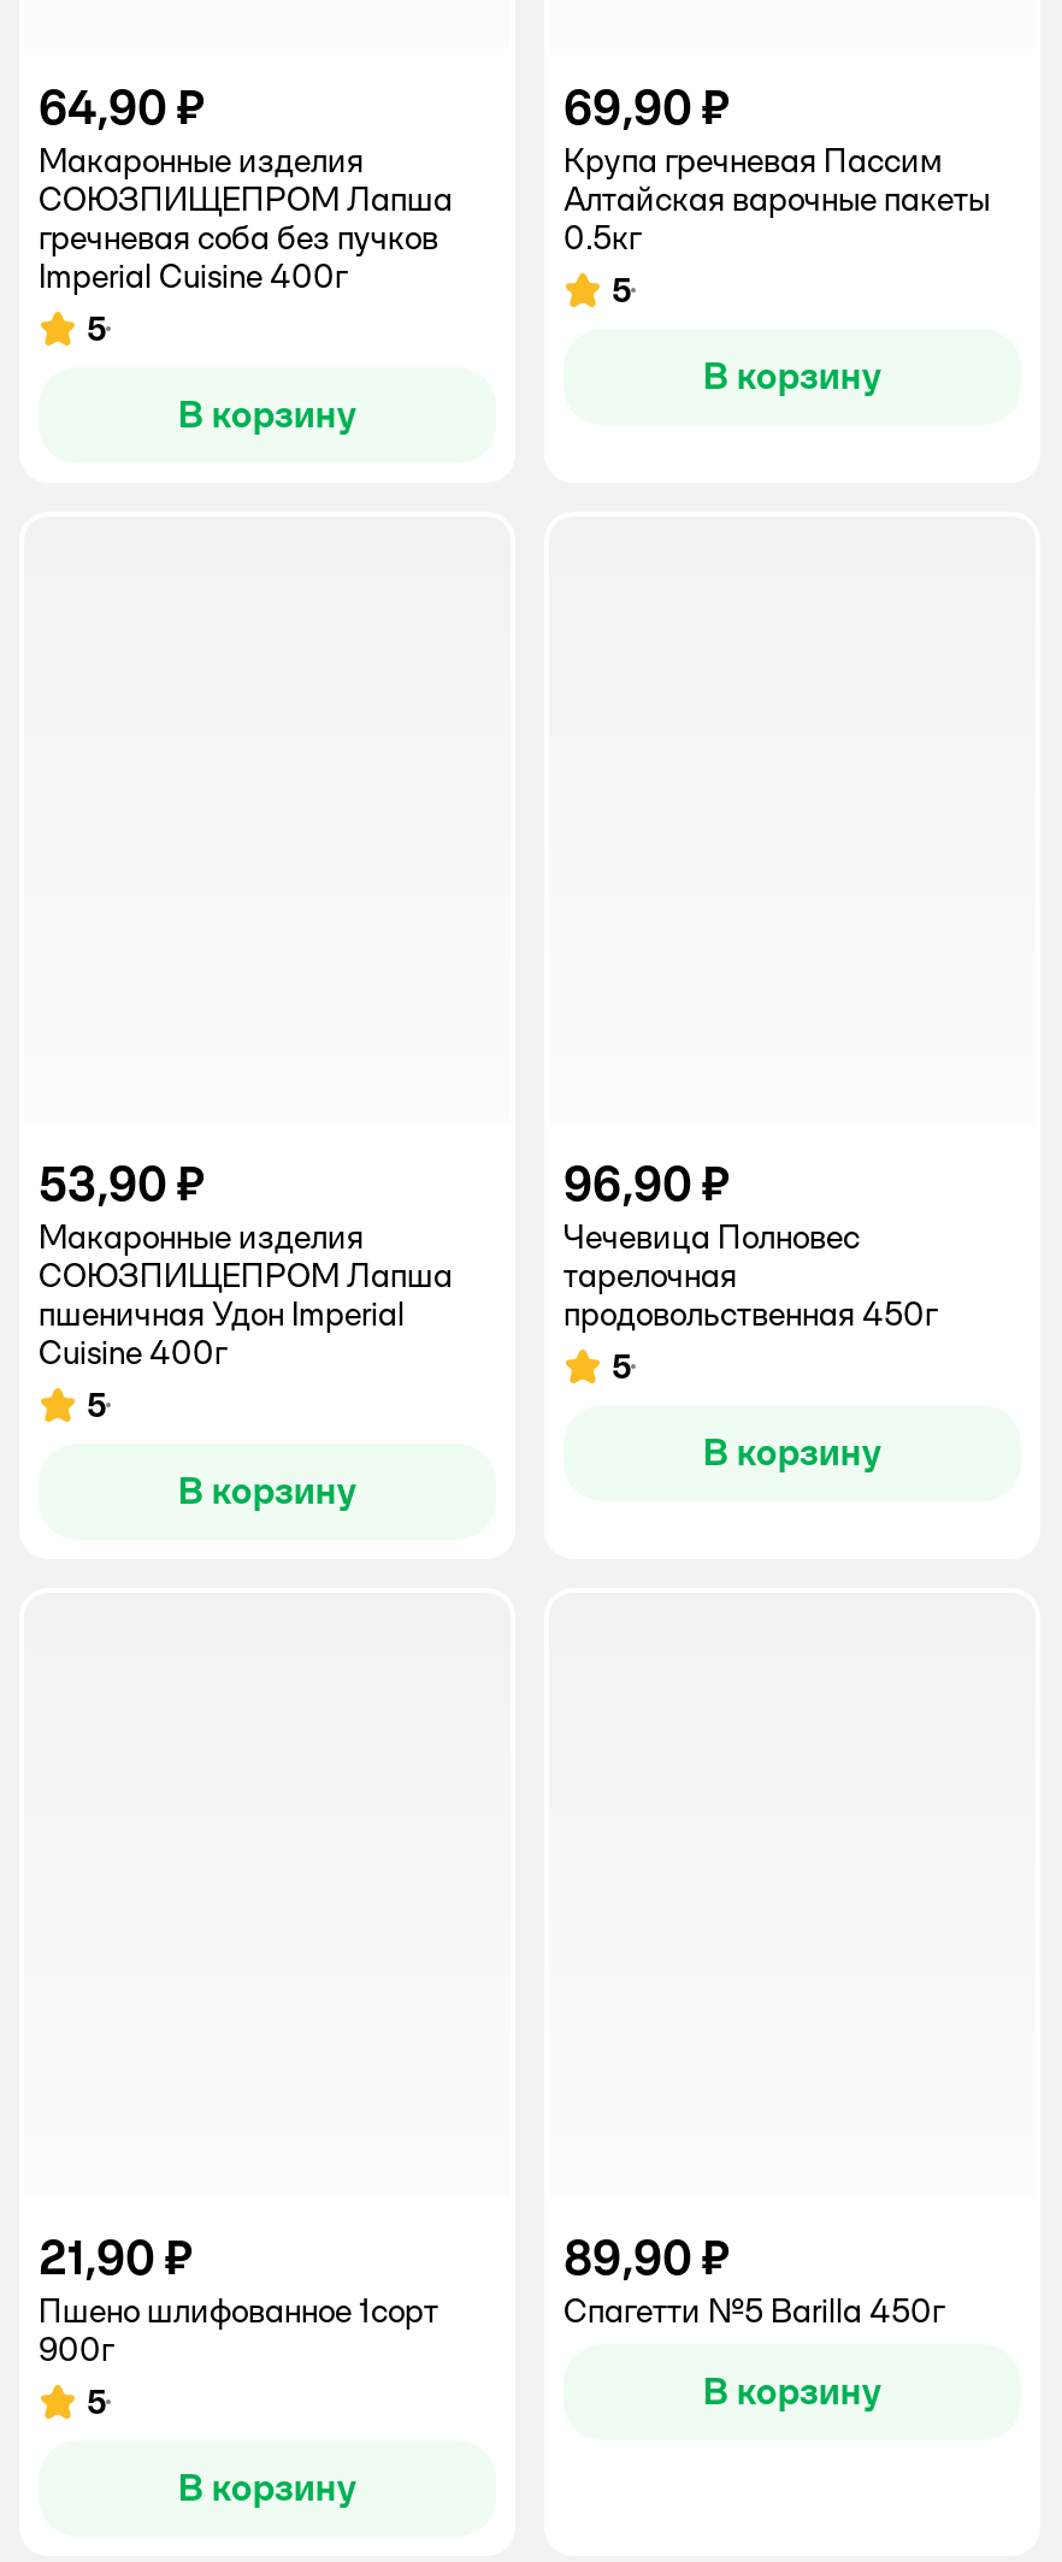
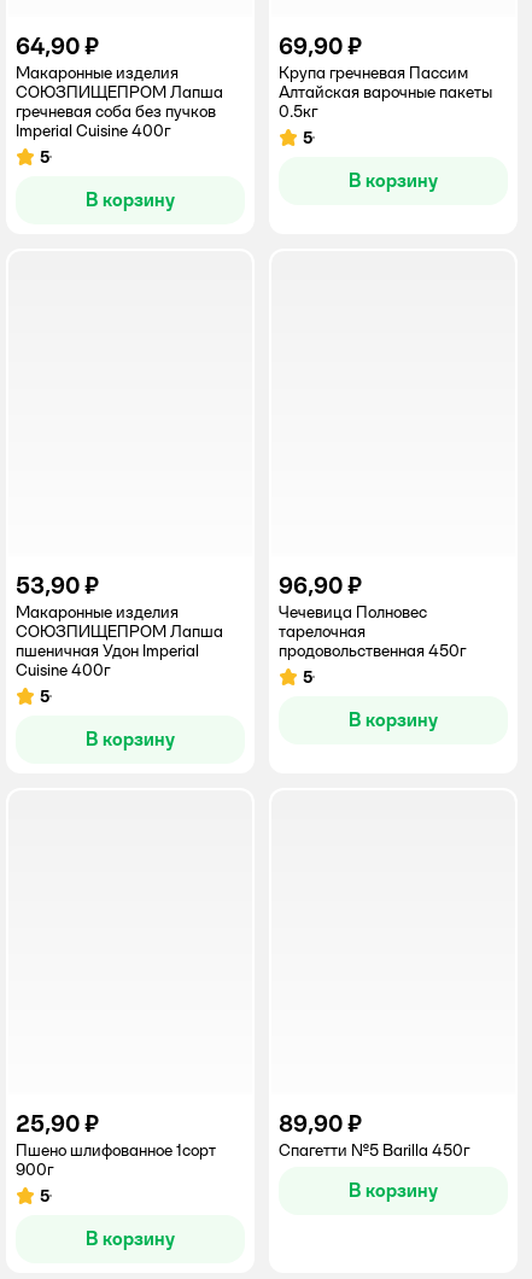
[39,2229,193,2286] 21,90 ₽ -> [16,1109,99,1138] 25,90 ₽

